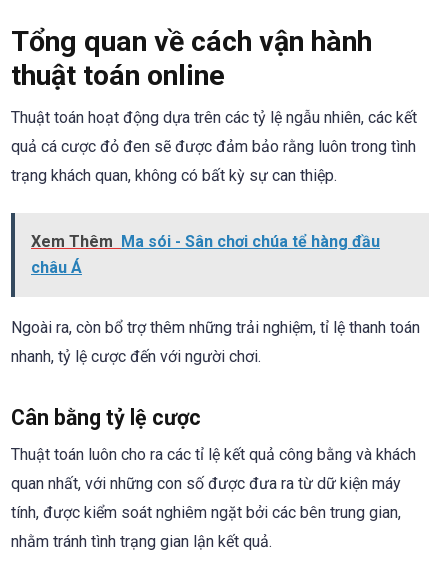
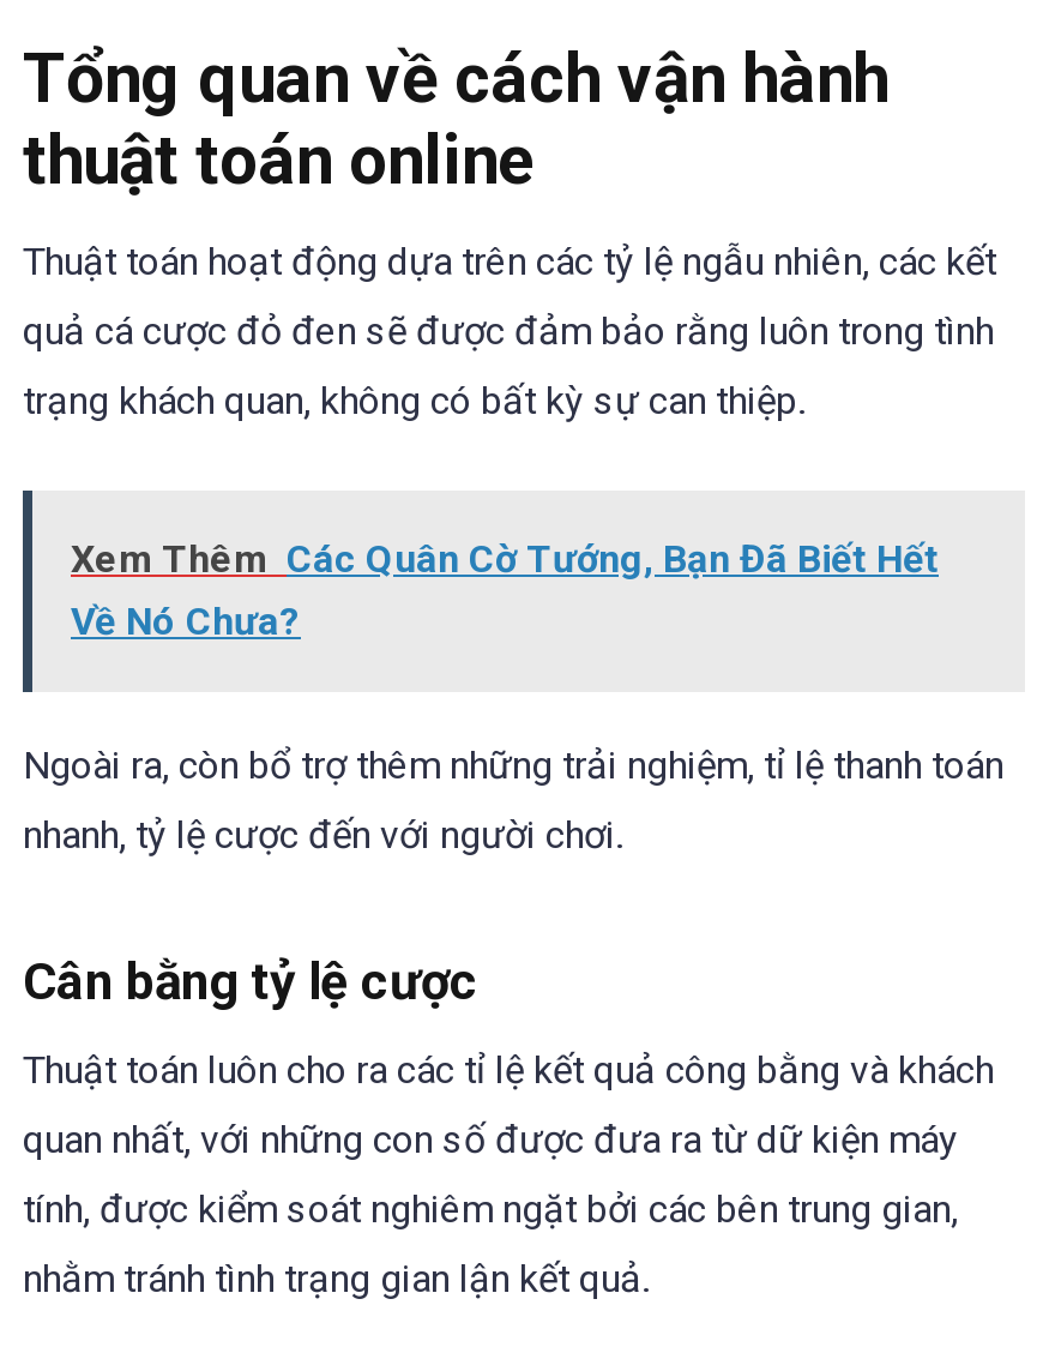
[31,232,380,277] Xem Thêm Ma sói - Sân chơi chúa tể hàng đầu | châu Á -> [71,537,939,645] Xem Thêm Các Quân Cờ Tướng, Bạn Đã Biết Hết | Về Nó Chưa?

